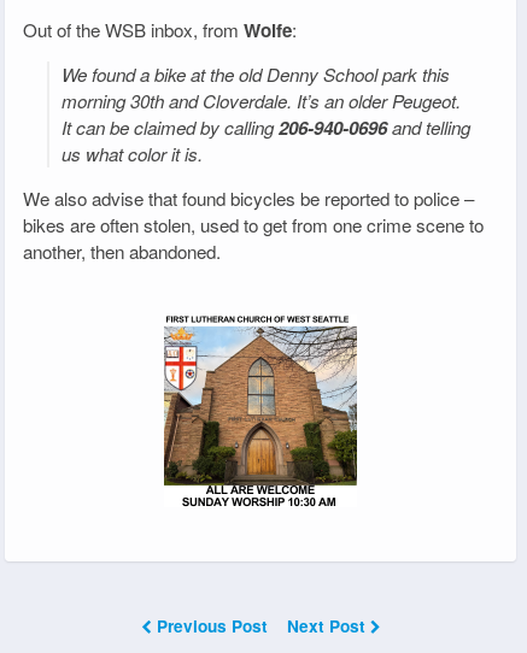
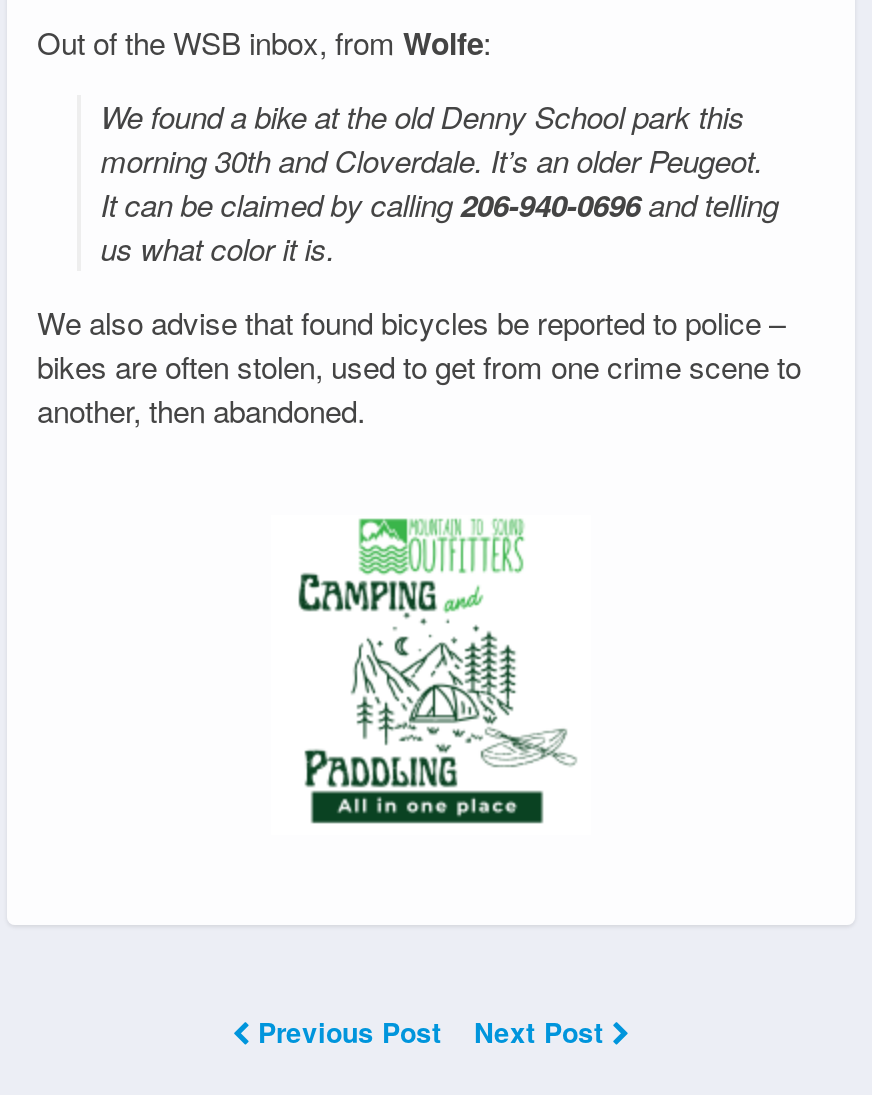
[163,314,358,507] [image] -> [271,517,591,833] [image]

